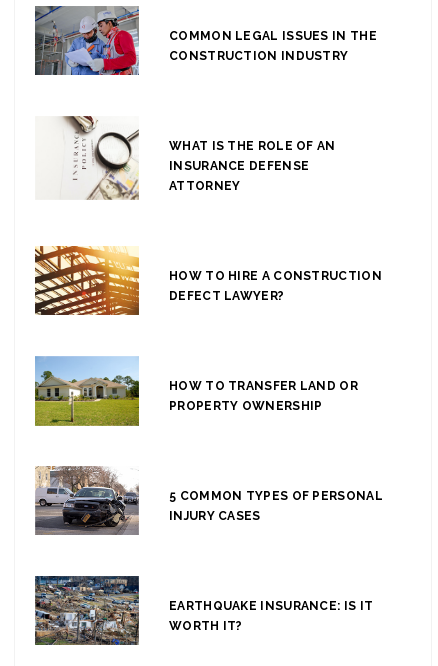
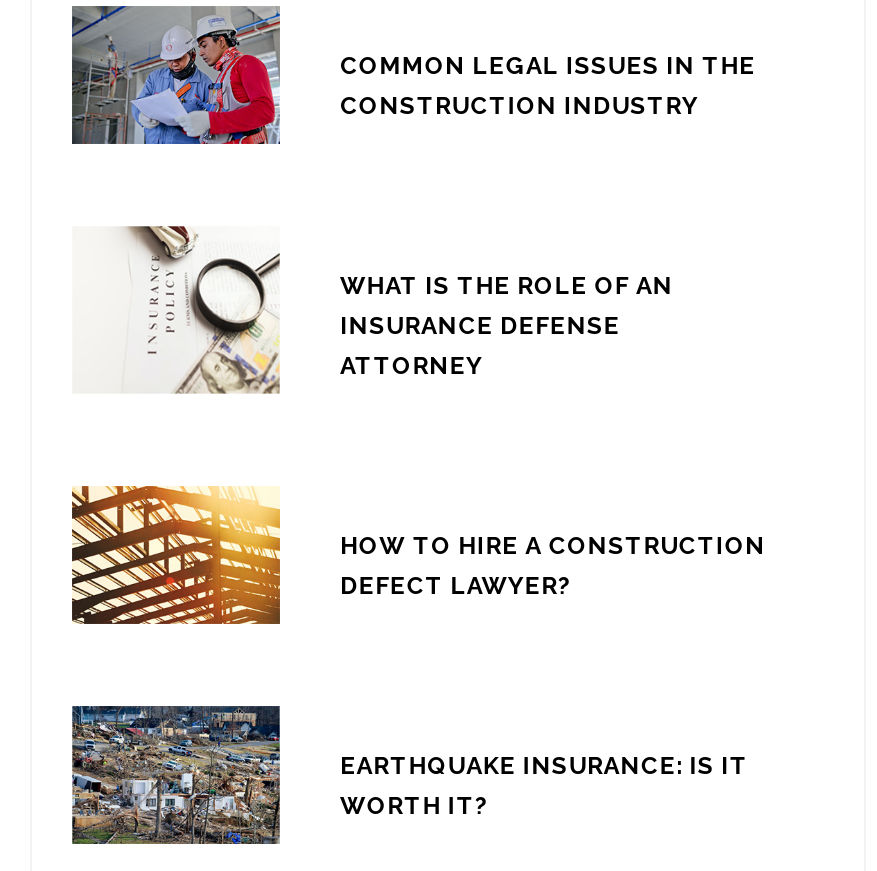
[34,356,358,427] [image] | HOW TO TRANSFER LAND OR | PROPERTY OWNERSHIP -> none
[34,465,383,536] [image] | 5 COMMON TYPES OF PERSONAL | INJURY CASES -> none

